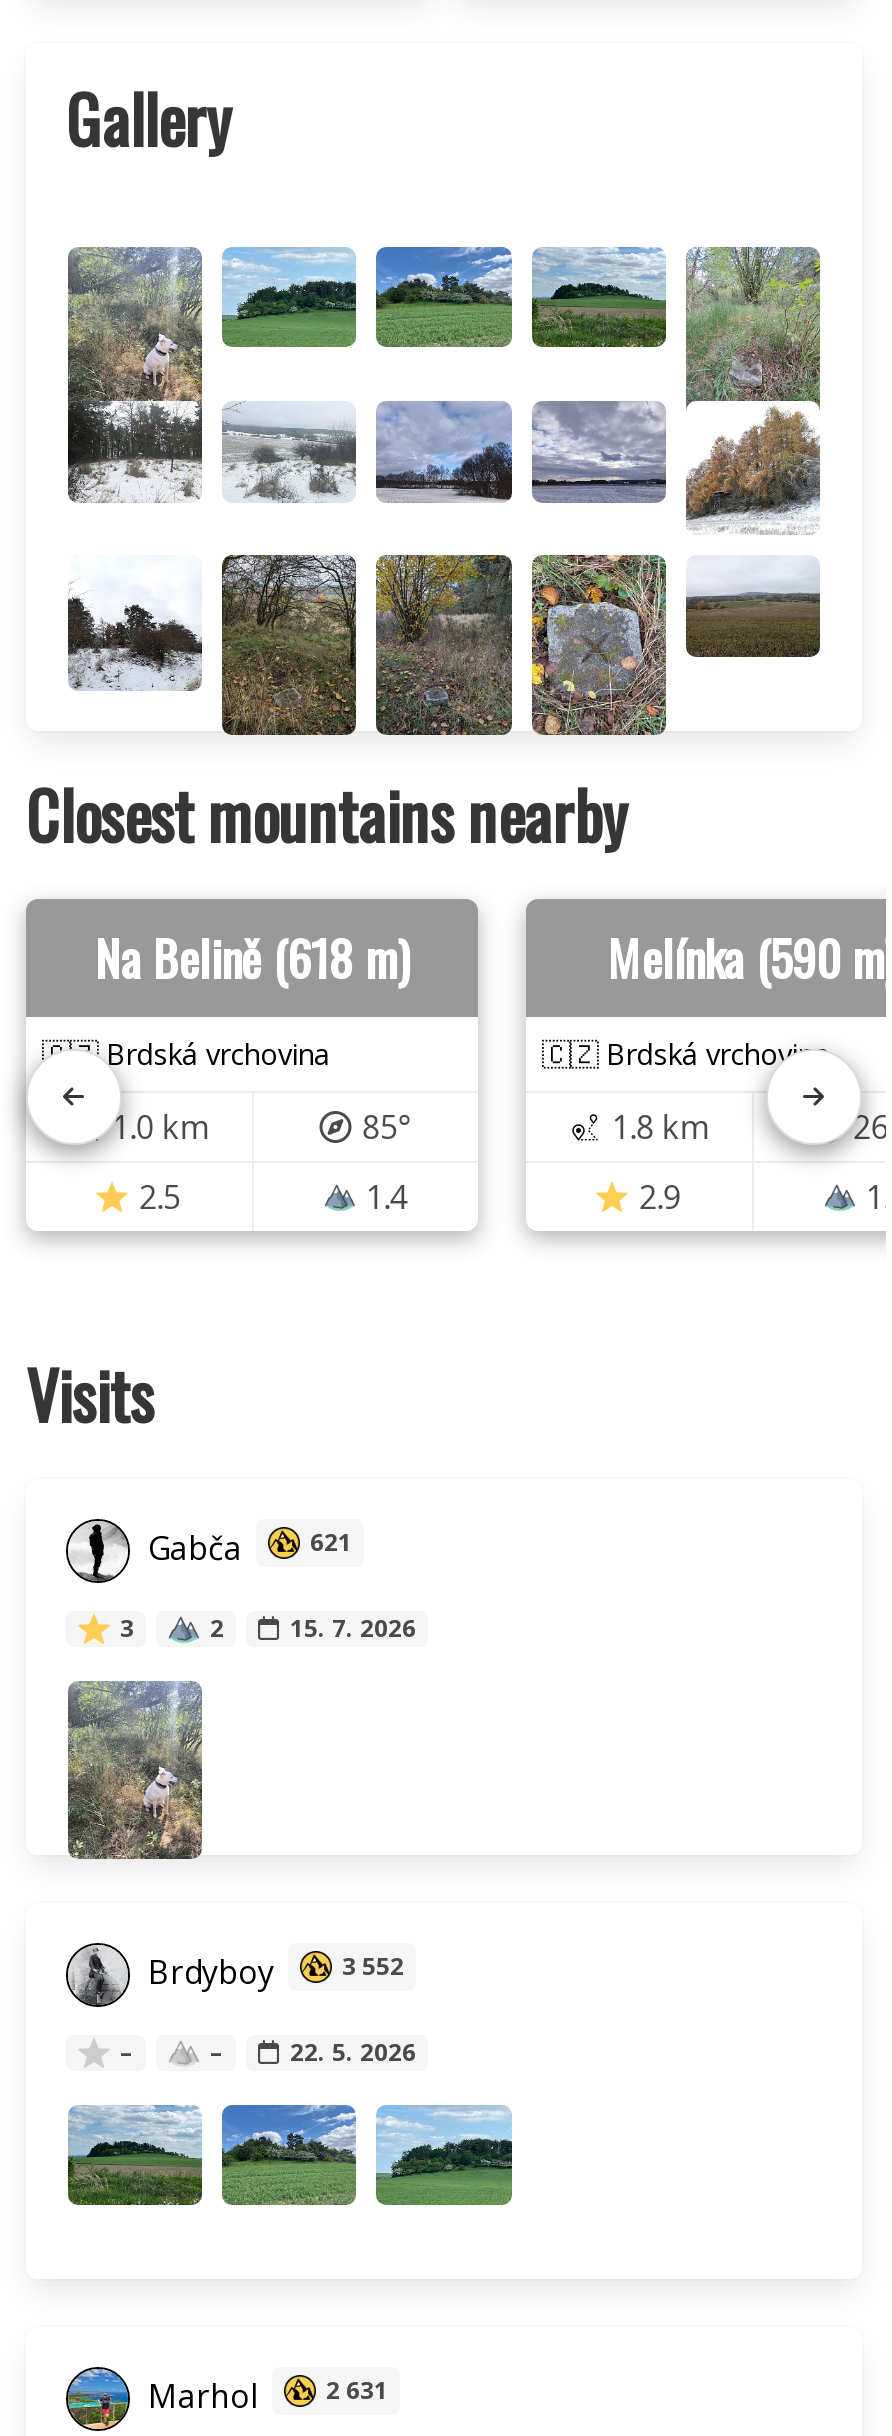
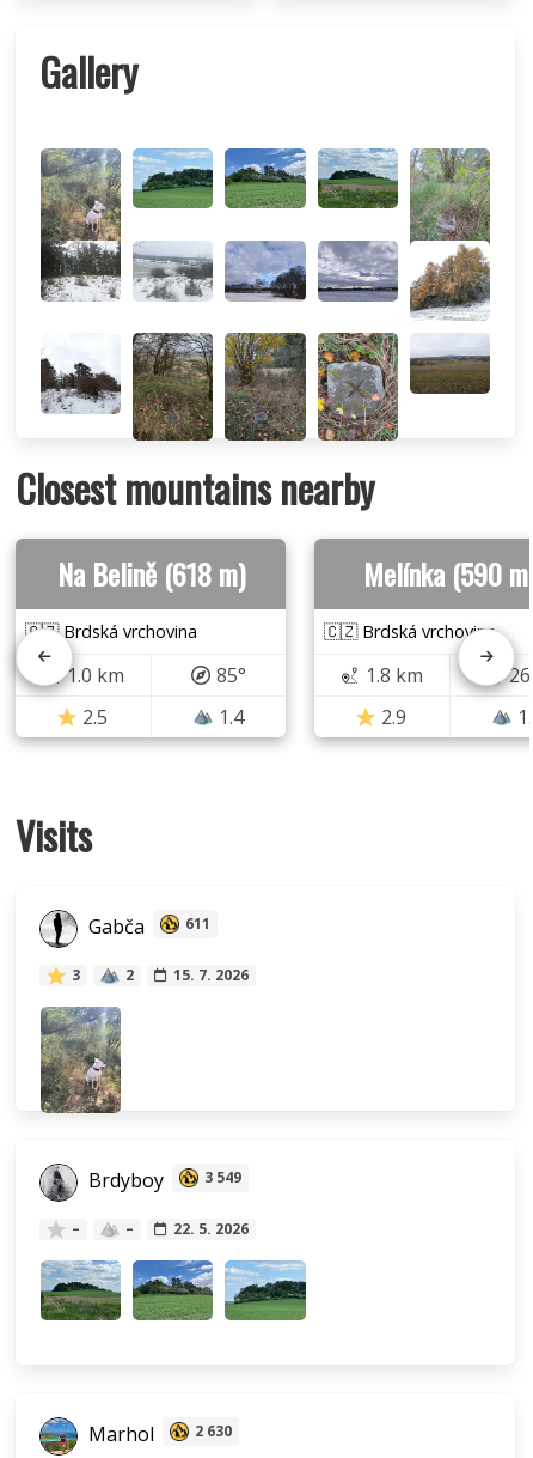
[140,1525,352,1569] Gabča 621 -> [84,913,210,939] Gabča 611
[140,1949,404,1993] Brdyboy 3 552 -> [84,1167,241,1193] Brdyboy 3 549
[140,2373,388,2417] Marhol 2 631 -> [84,1421,232,1447] Marhol 2 630

